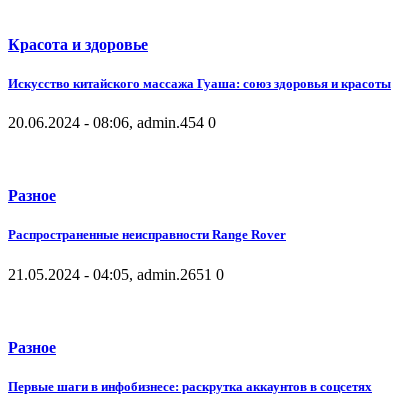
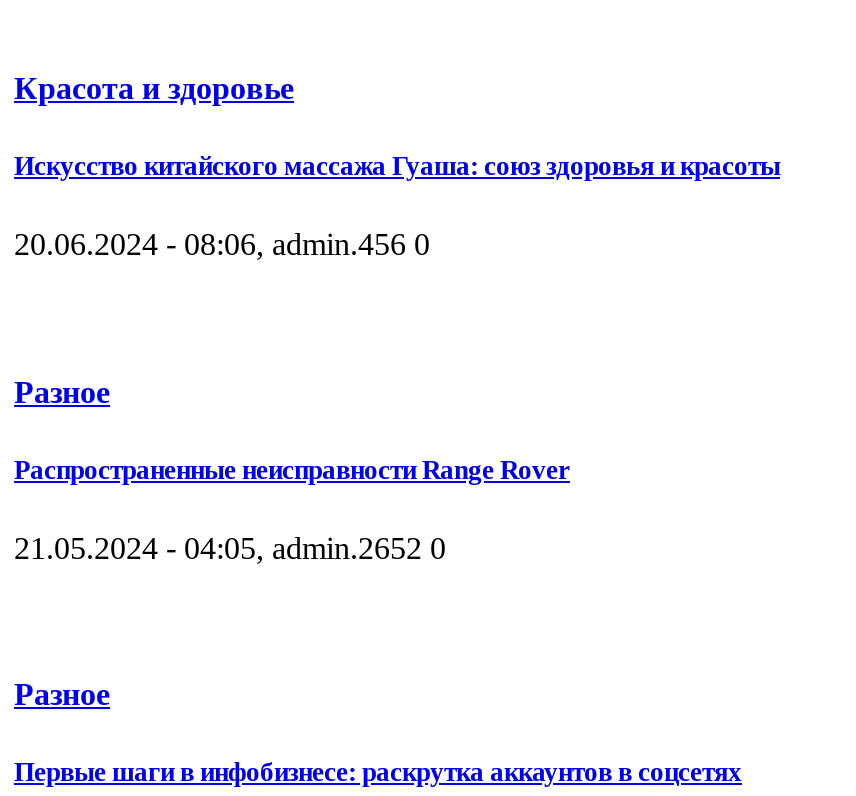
[8,114,216,131] 20.06.2024 - 08:06, admin.454 0 -> [14,227,430,261] 20.06.2024 - 08:06, admin.456 0
[8,266,224,283] 21.05.2024 - 04:05, admin.2651 0 -> [14,530,446,564] 21.05.2024 - 04:05, admin.2652 0

